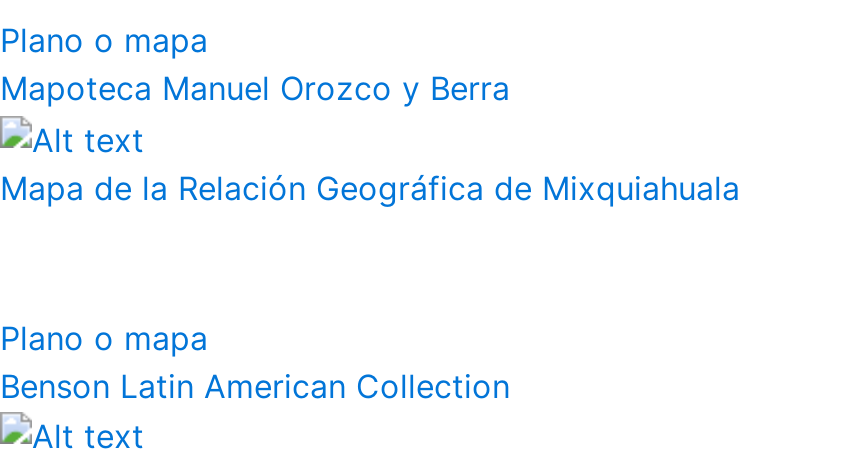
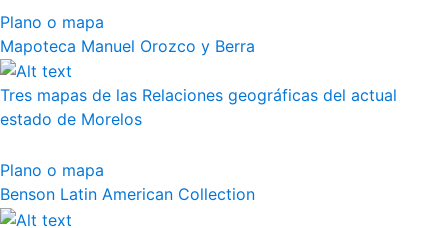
[0,167,740,207] Mapa de la Relación Geográfica de Mixquiahuala -> [0,85,397,129] Tres mapas de las Relaciones geográficas del actual | estado de Morelos

